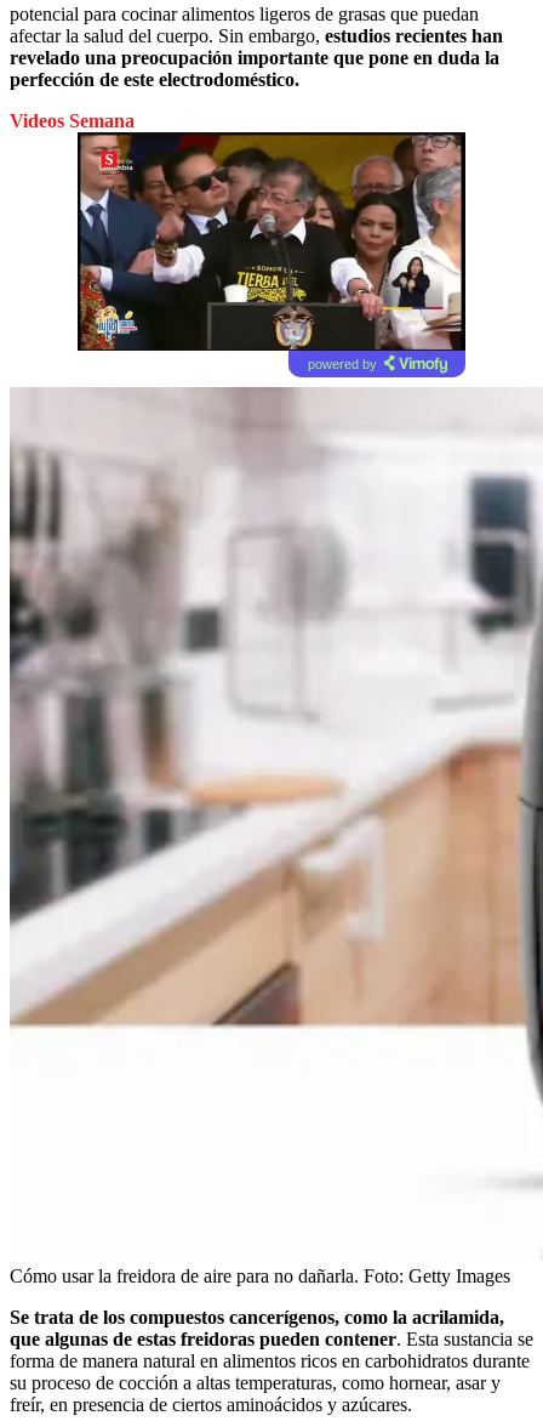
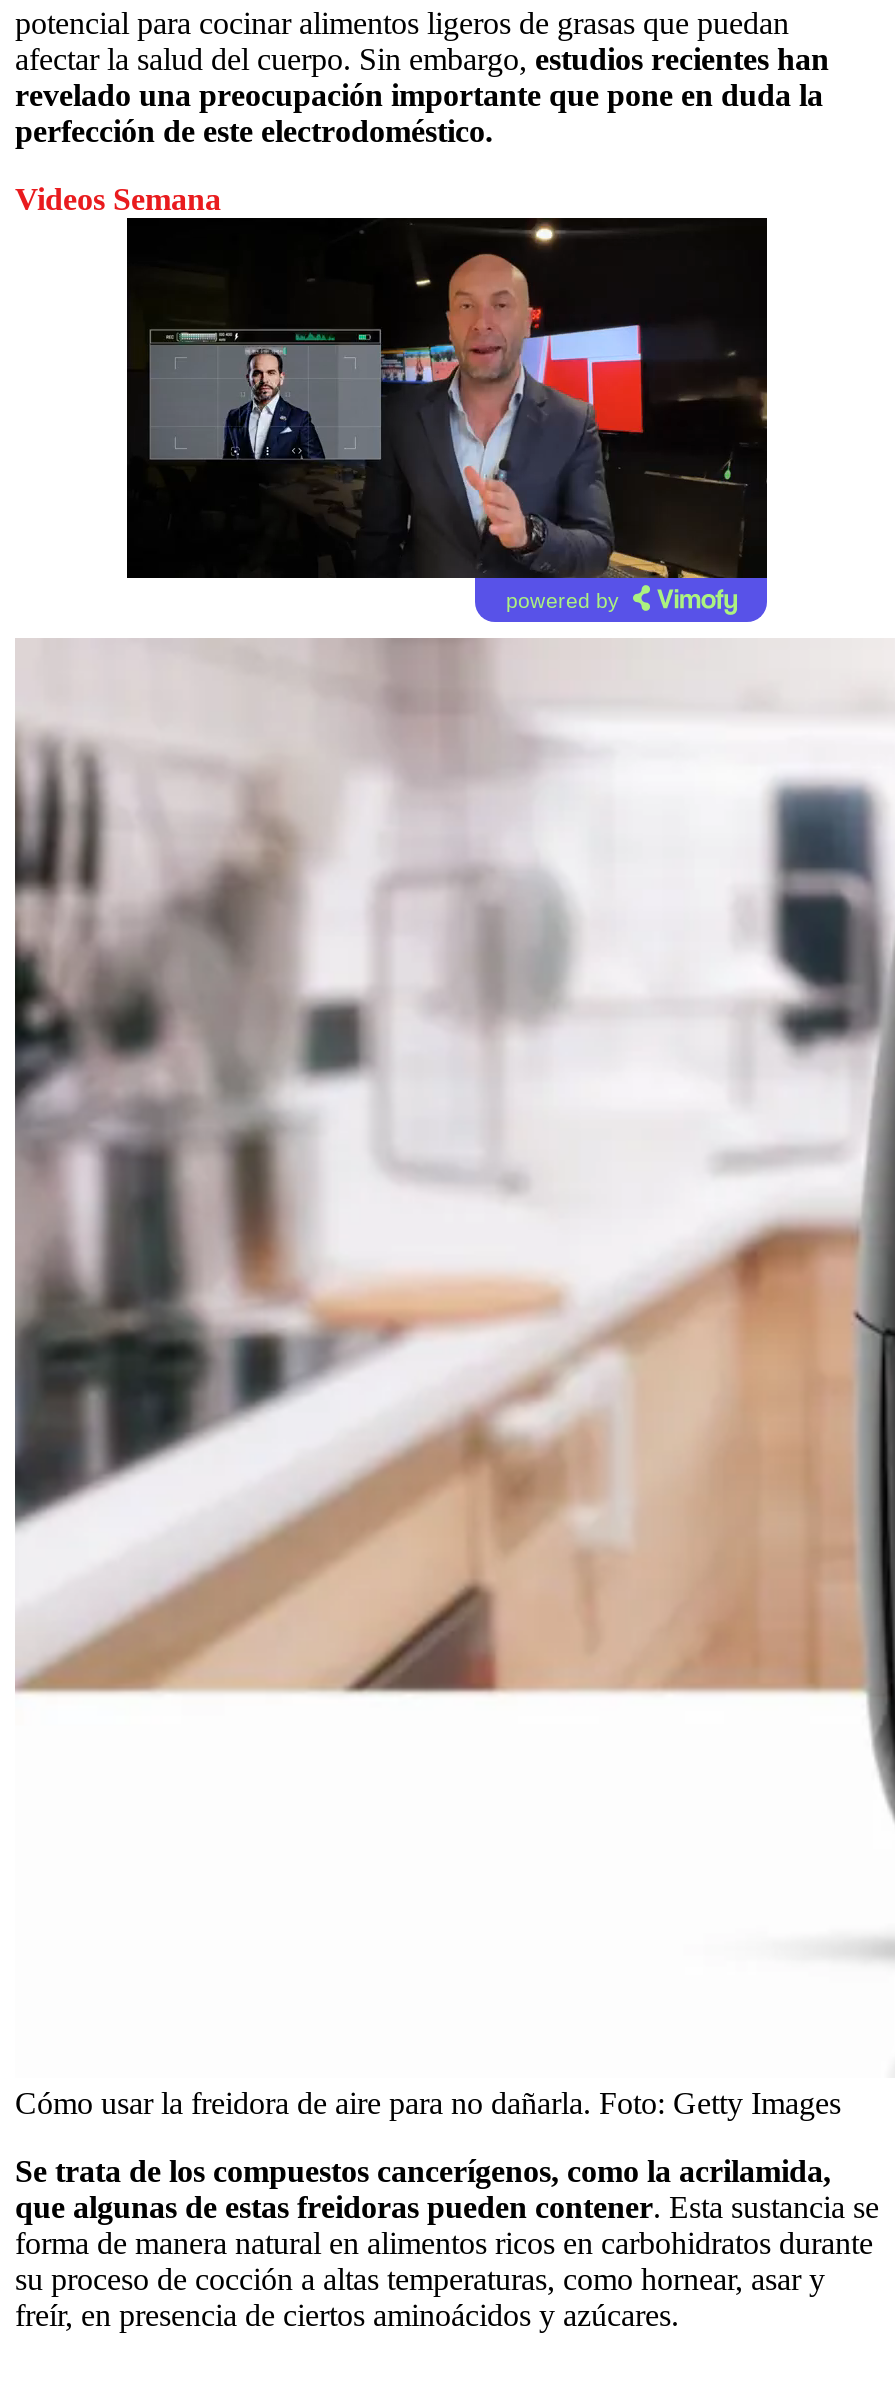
[79,133,467,352] [image] -> [129,220,769,580] [image]

